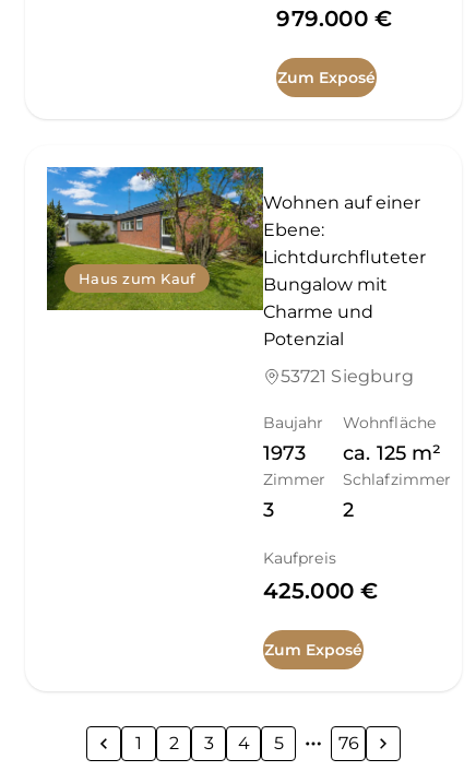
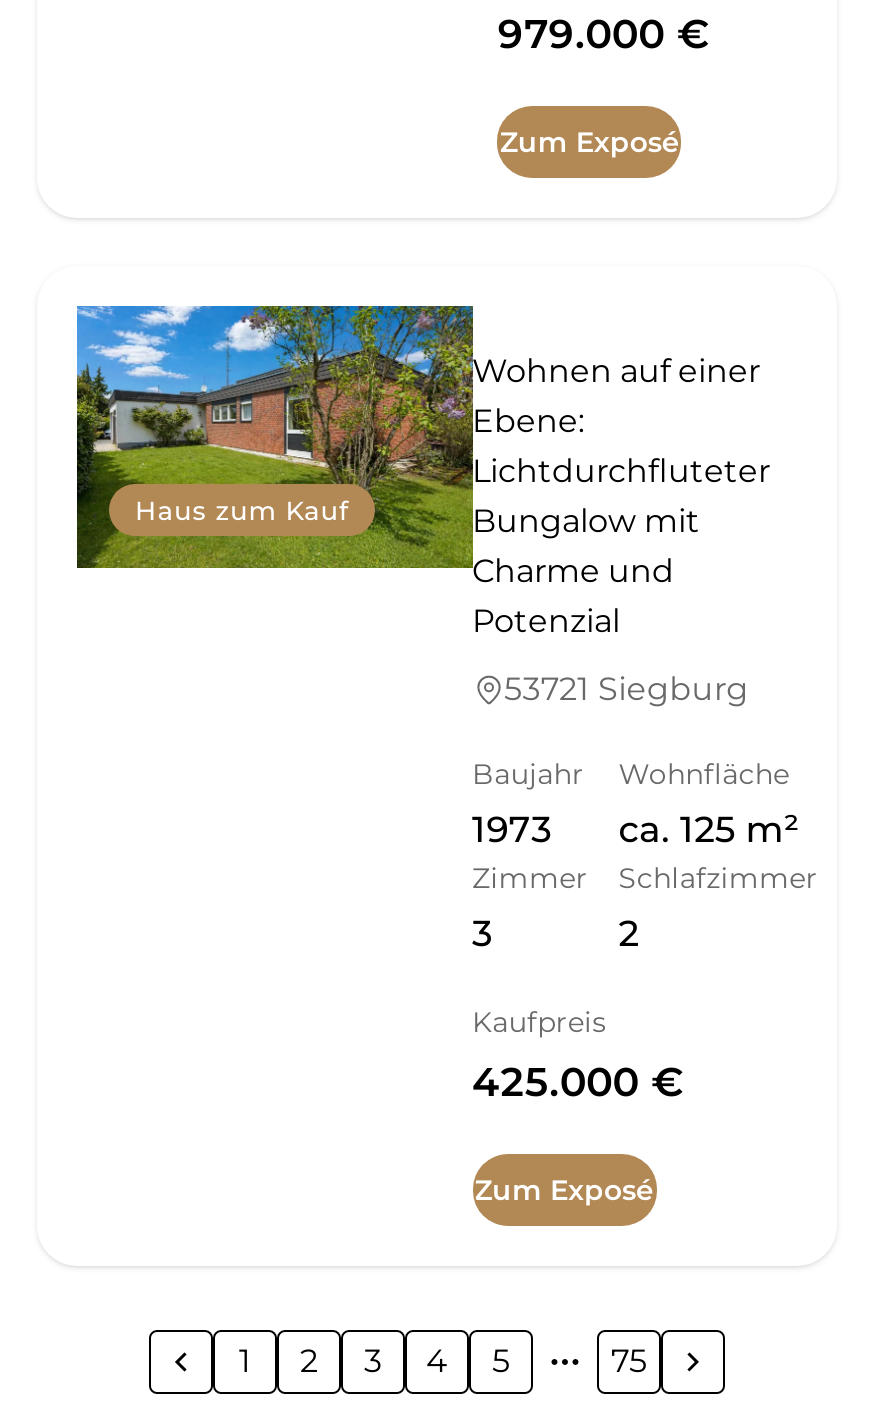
[338,733,359,753] 76 -> [611,1342,647,1380] 75

